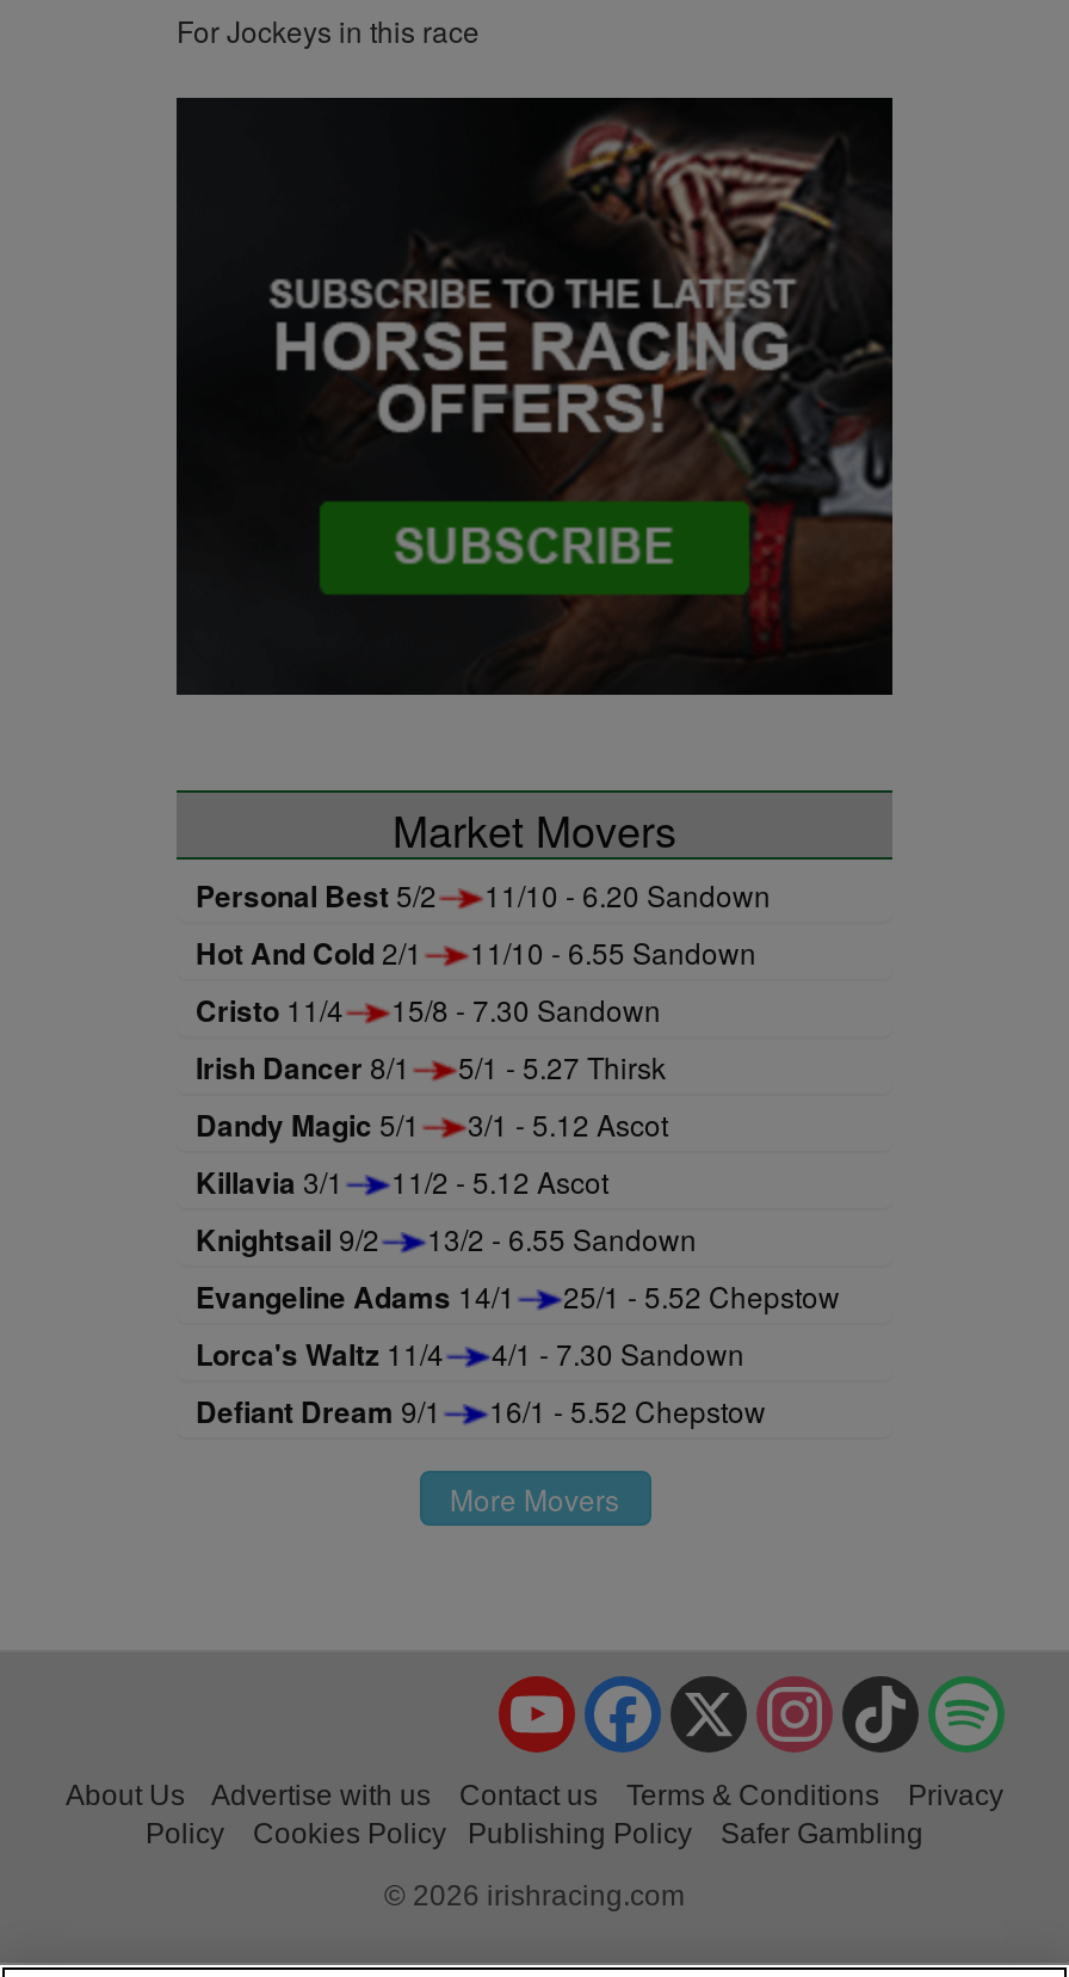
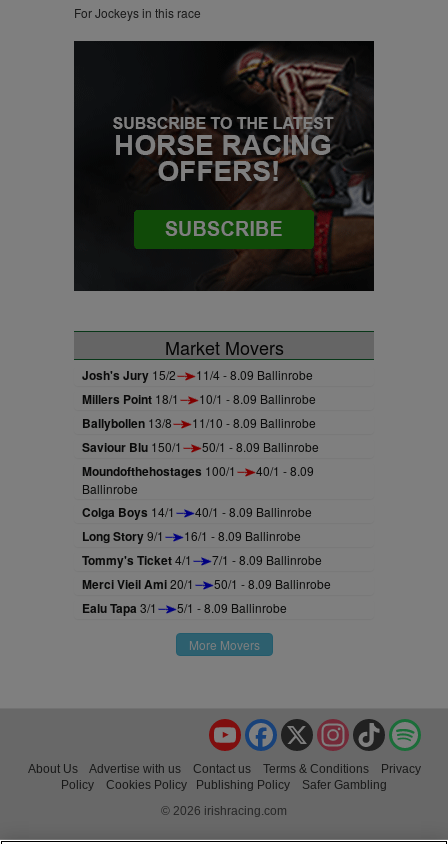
[196,873,840,1432] Personal Best 5/2 | 11/10 - 6.20 Sandown | Hot And Cold 2/1 | 11/10 - 6.55 Sandown | Cristo 11/4 | 15/8 - 7.30 Sandown | Irish Dancer 8/1 | 5/1 - 5.27 Thirsk | Dandy Magic 5/1 | 3/1 - 5.12 Ascot | Killavia 3/1 | 11/2 - 5.12 Ascot | Knightsail 9/2 | 13/2 - 6.55 Sandown | Evangeline Adams 14/1 | 25/1 - 5.52 Chepstow | Lorca's Waltz 11/4 | 4/1 - 7.30 Sandown | Defiant Dream 9/1 | 16/1 - 5.52 Chepstow -> [82,366,331,617] Josh's Jury 15/2 | 11/4 - 8.09 Ballinrobe | Millers Point 18/1 | 10/1 - 8.09 Ballinrobe | Ballybollen 13/8 | 11/10 - 8.09 Ballinrobe | Saviour Blu 150/1 | 50/1 - 8.09 Ballinrobe | Moundofthehostages 100/1 | 40/1 - 8.09 | Ballinrobe | Colga Boys 14/1 | 40/1 - 8.09 Ballinrobe | Long Story 9/1 | 16/1 - 8.09 Ballinrobe | Tommy's Ticket4/1 | 7/1 - 8.09 Ballinrobe | Merci Vieil Ami 20/1 | 50/1 - 8.09 Ballinrobe | Ealu Tapa 3/1 | 5/1 - 8.09 Ballinrobe

